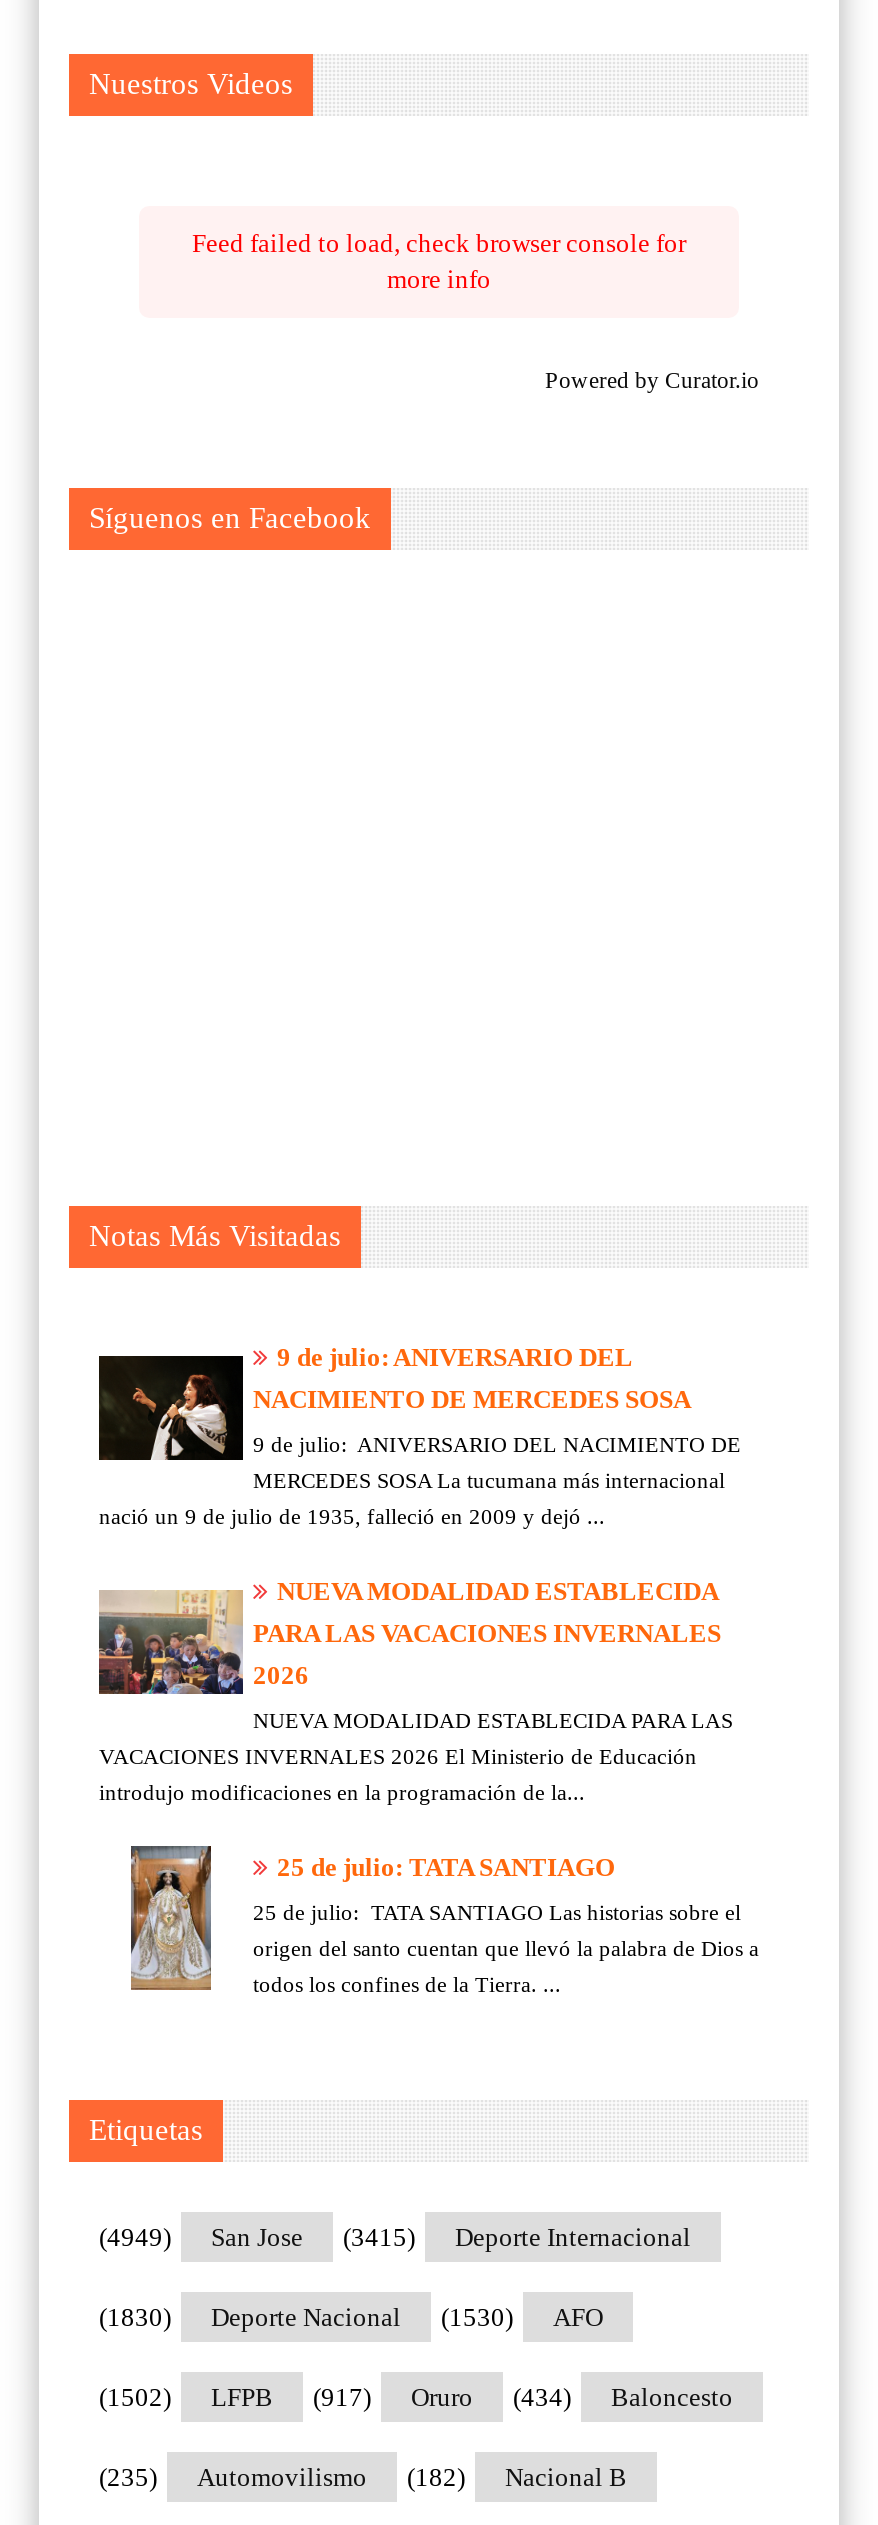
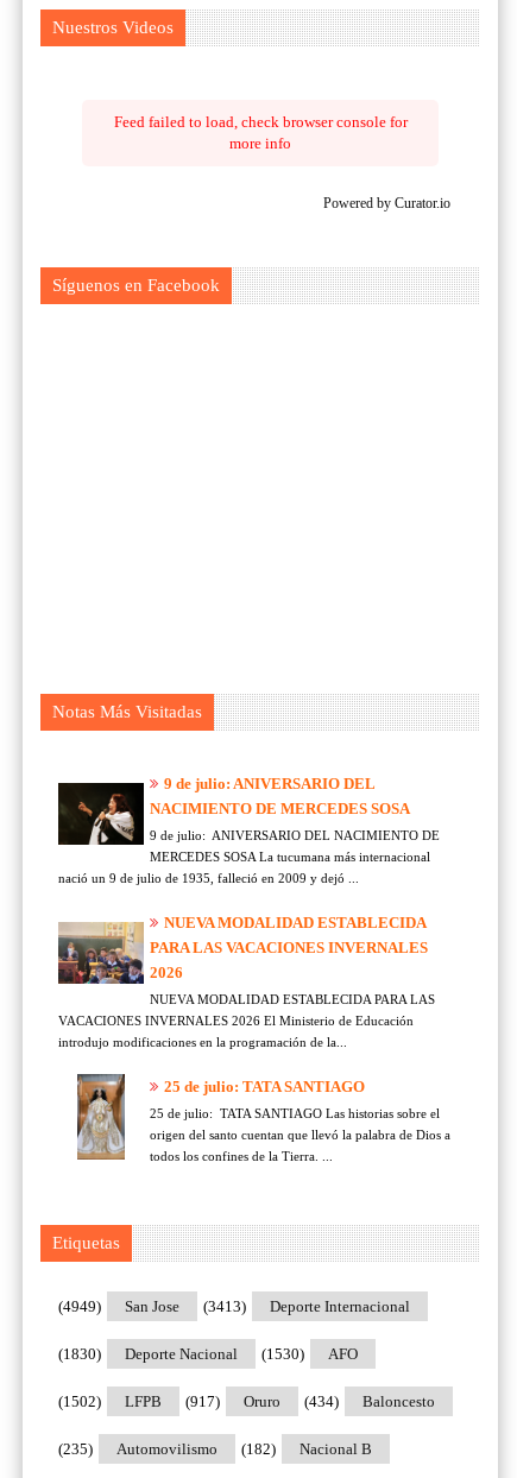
[99,2221,691,2251] (4949) San Jose (3415) Deporte Internacional -> [58,1297,410,1315] (4949) San Jose (3413) Deporte Internacional

